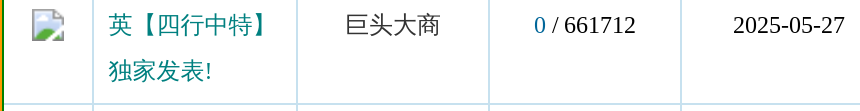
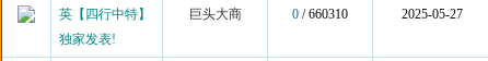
[534,11,636,39] 0 / 661712 -> [292,7,348,22] 0 / 660310

